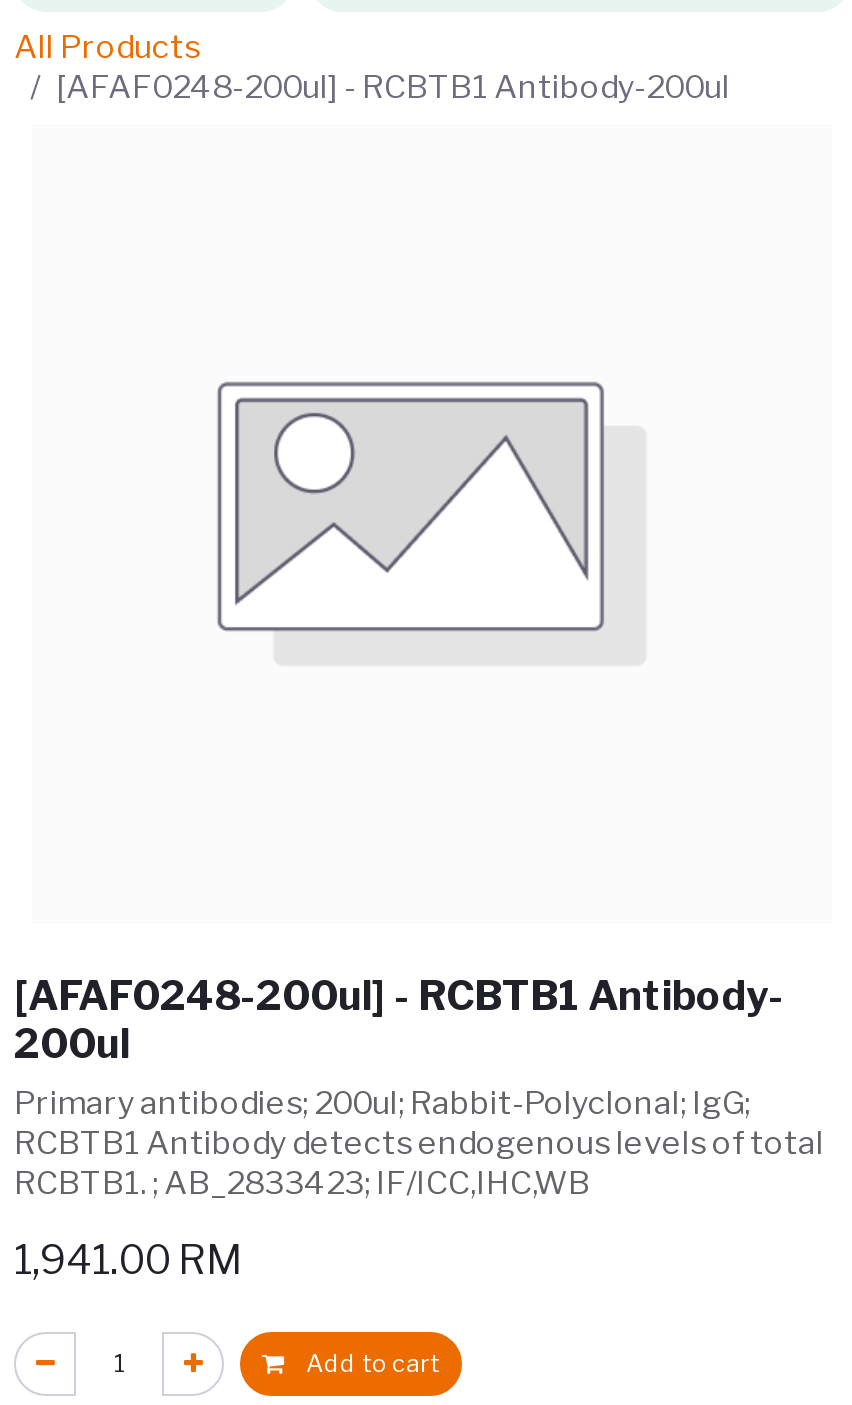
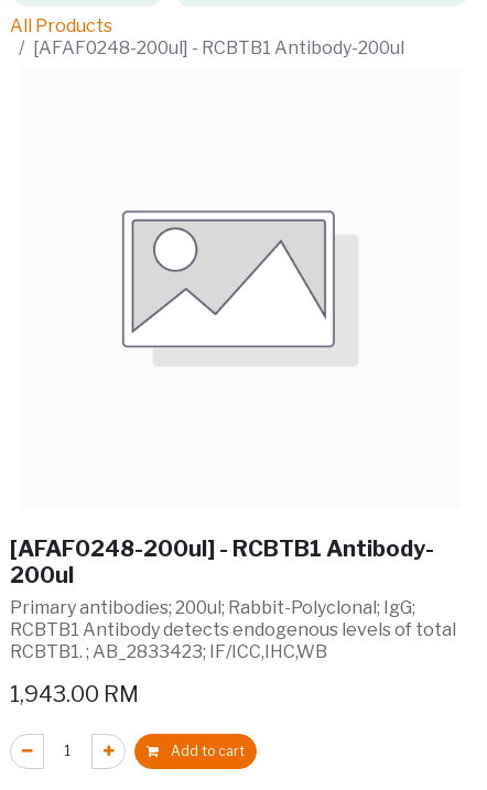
[14,1236,242,1284] 1,941.00 RM -> [10,681,139,707] 1,943.00 RM

